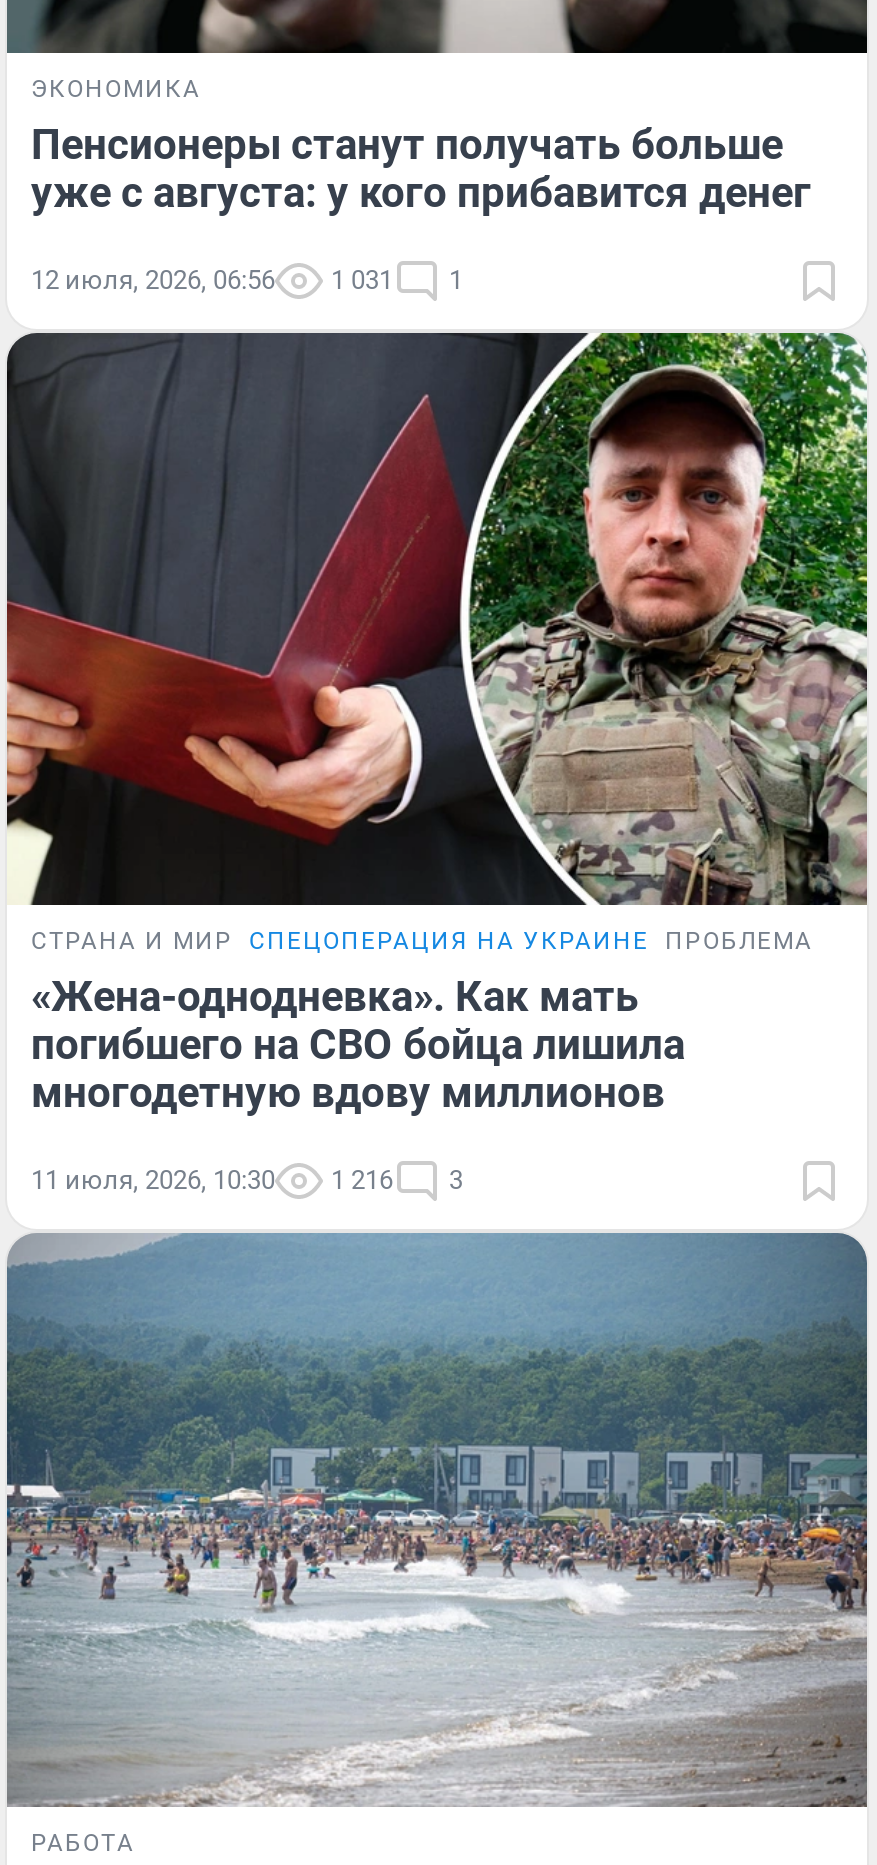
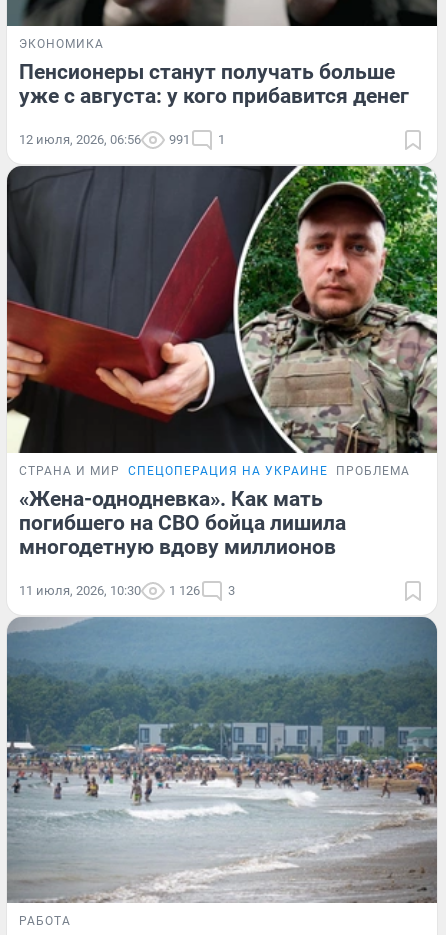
[31,264,463,294] 12 июля, 2026, 06:56 1 031 1 -> [19,132,225,147] 12 июля, 2026, 06:56 991 1
[31,1165,463,1195] 11 июля, 2026, 10:30 1 216 3 -> [19,583,235,598] 11 июля, 2026, 10:30 1 126 3

